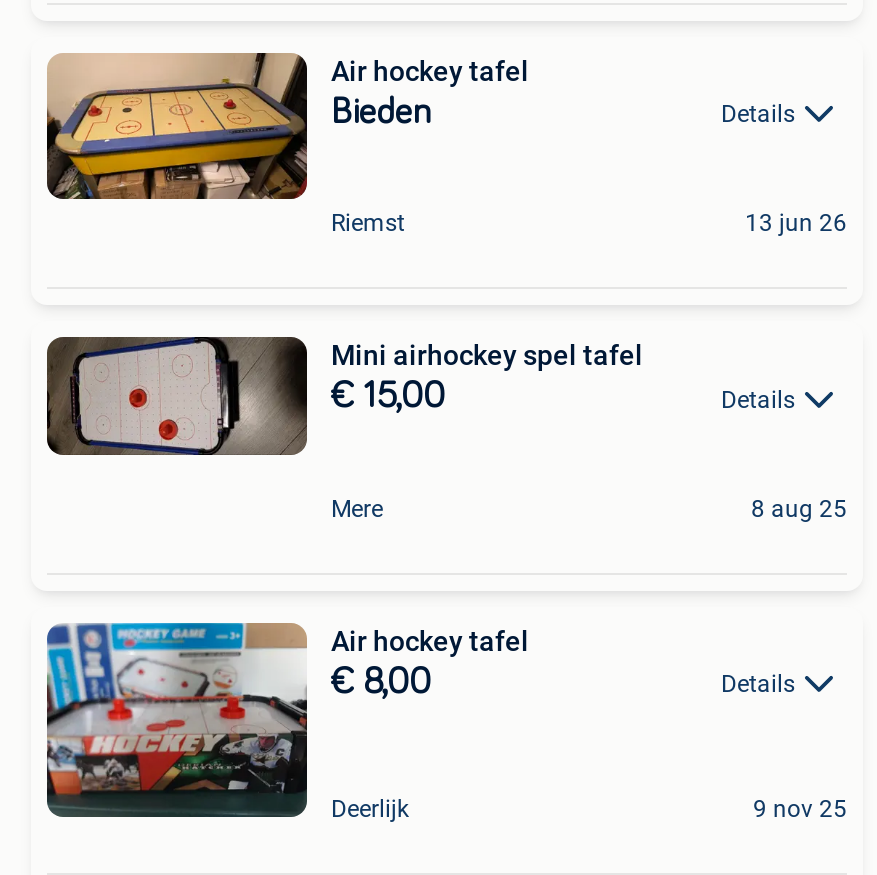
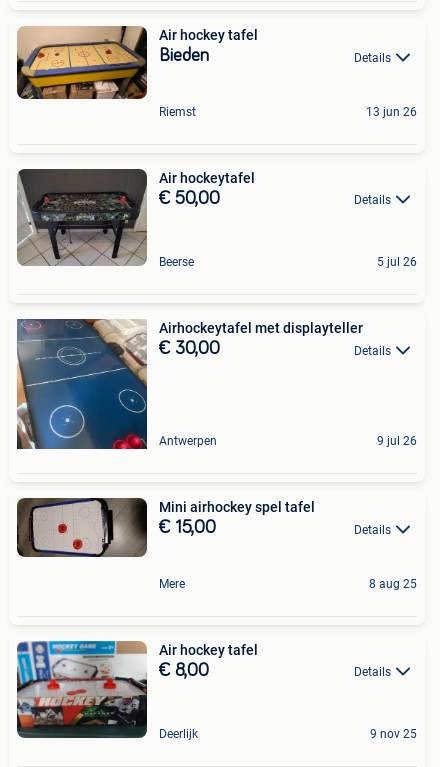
none -> [16,168,391,267] [image] | Air hockeytafel | € 50,00 | Details
none -> [16,318,391,450] [image] | Airhockeytafel met displayteller | € 30,00 | Details
none -> [159,255,417,269] Beerse | 5 jul 26
none -> [159,434,417,448] Antwerpen | 9 jul 26

